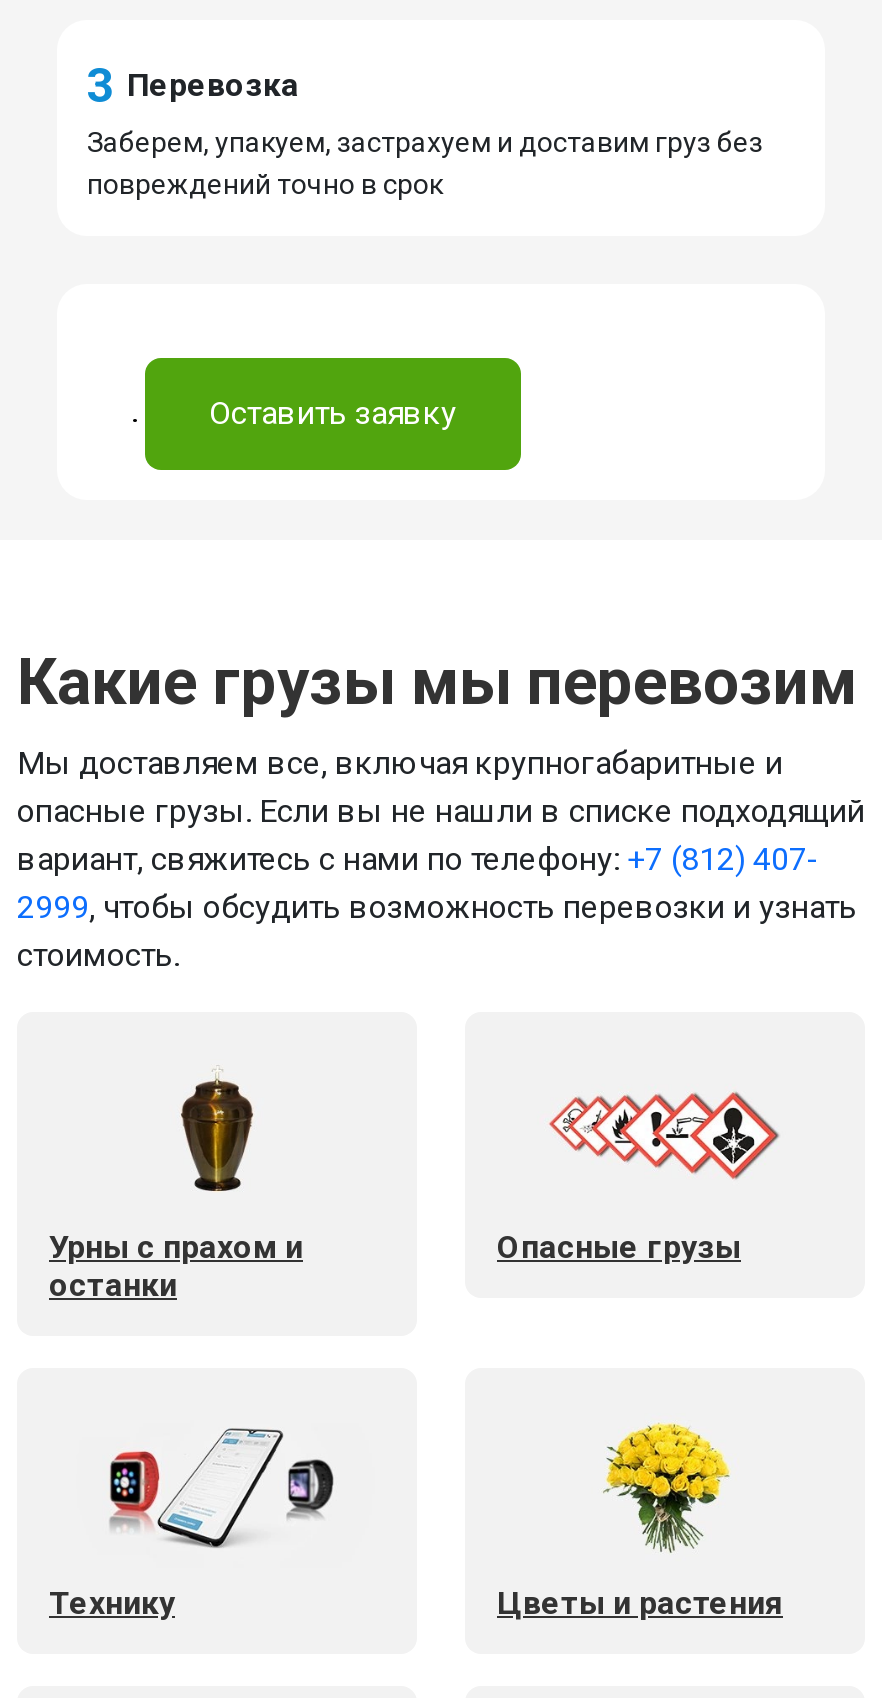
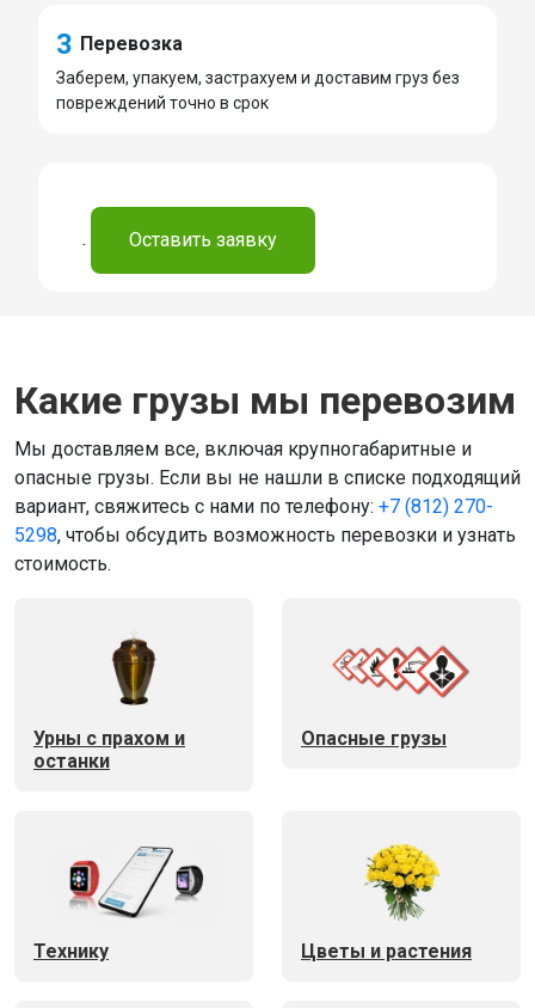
[17,841,819,879] вариант, свяжитесь с нами по телефону: +7 (812) 407- -> [14,496,493,518] вариант, свяжитесь с нами по телефону: +7 (812) 270-
[17,889,857,927] 2999, чтобы обсудить возможность перевозки и узнать -> [14,524,516,547] 5298, чтобы обсудить возможность перевозки и узнать

